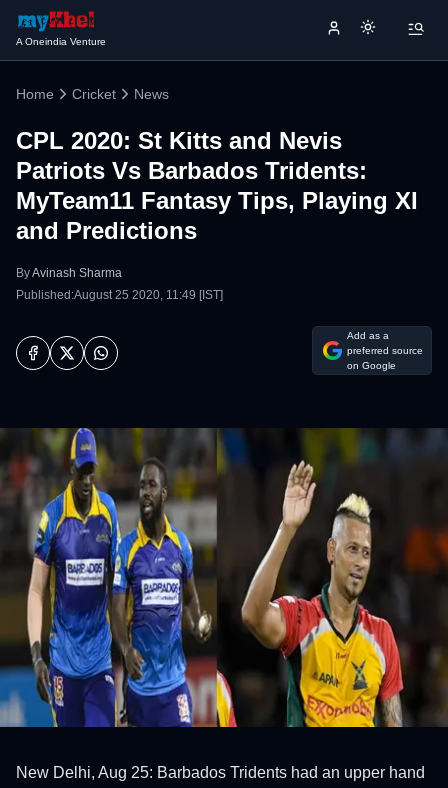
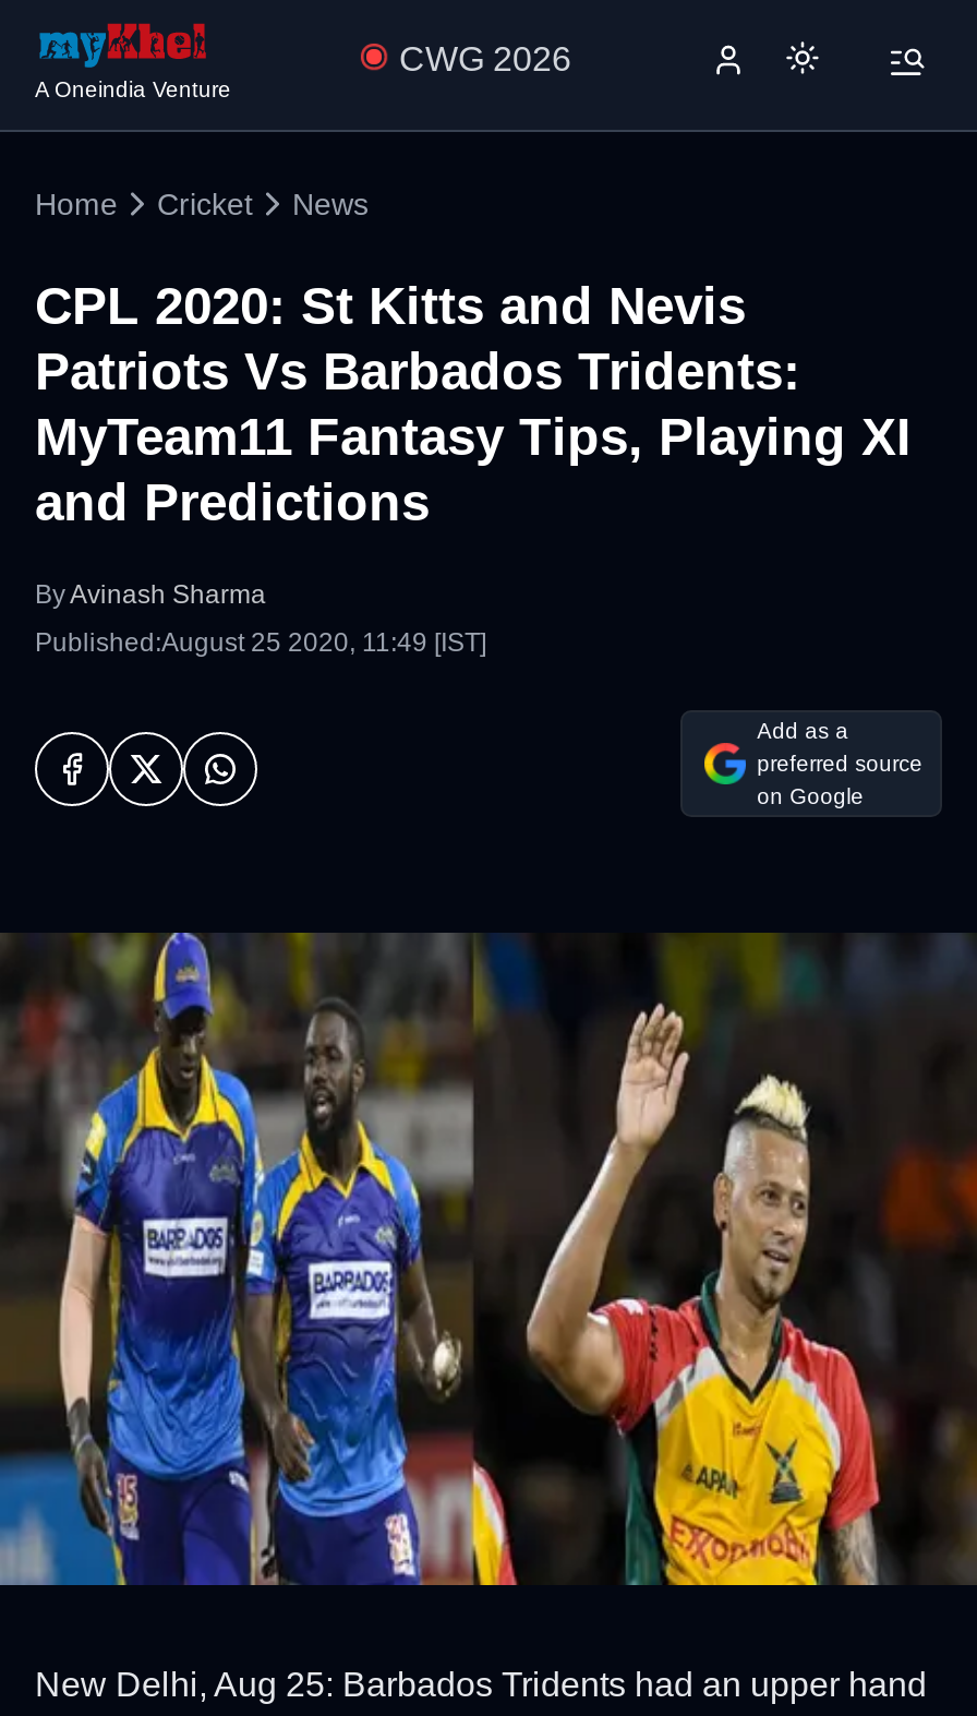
none -> [399,40,571,77] CWG 2026

